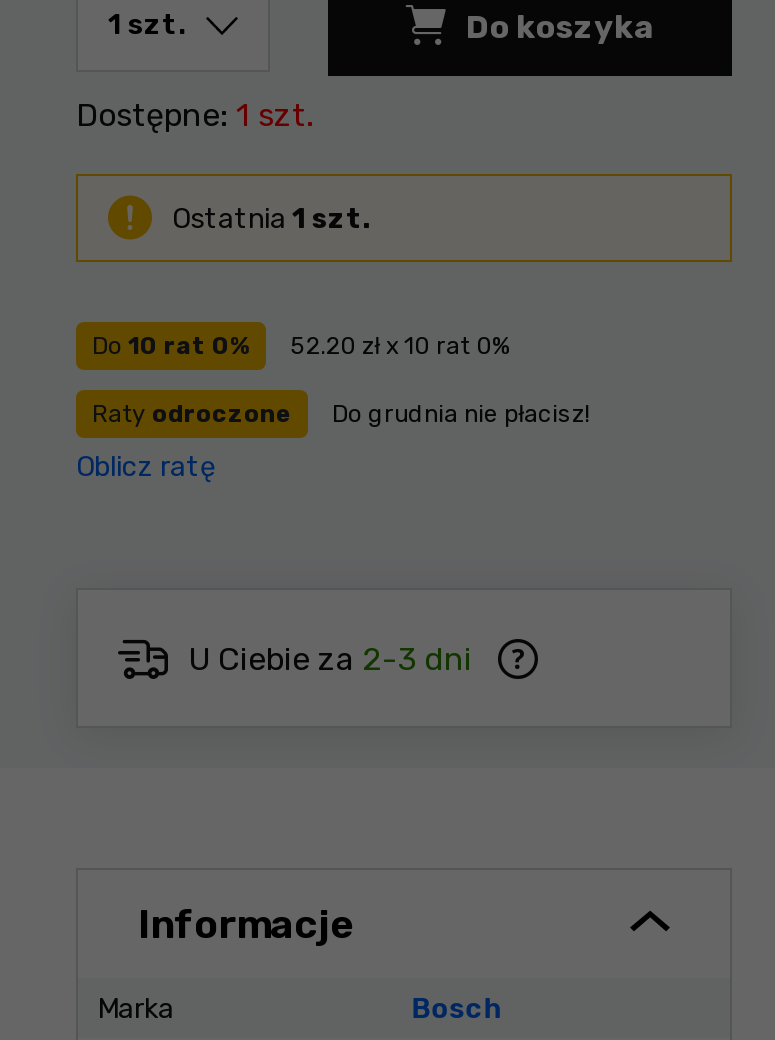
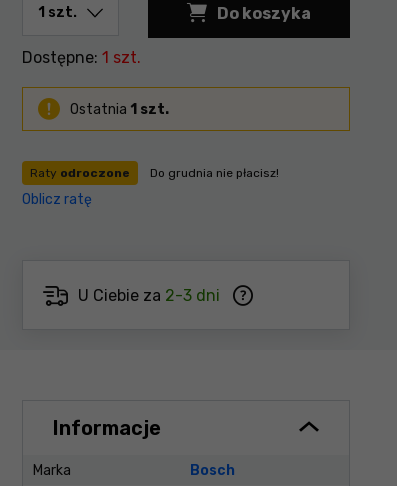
[92,332,510,360] Do 10 rat 0% | 52.20 zł x 10 rat 0% -> none

